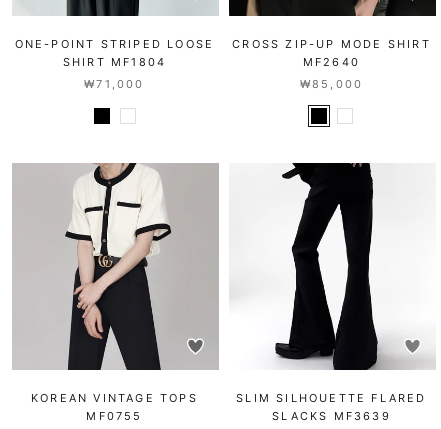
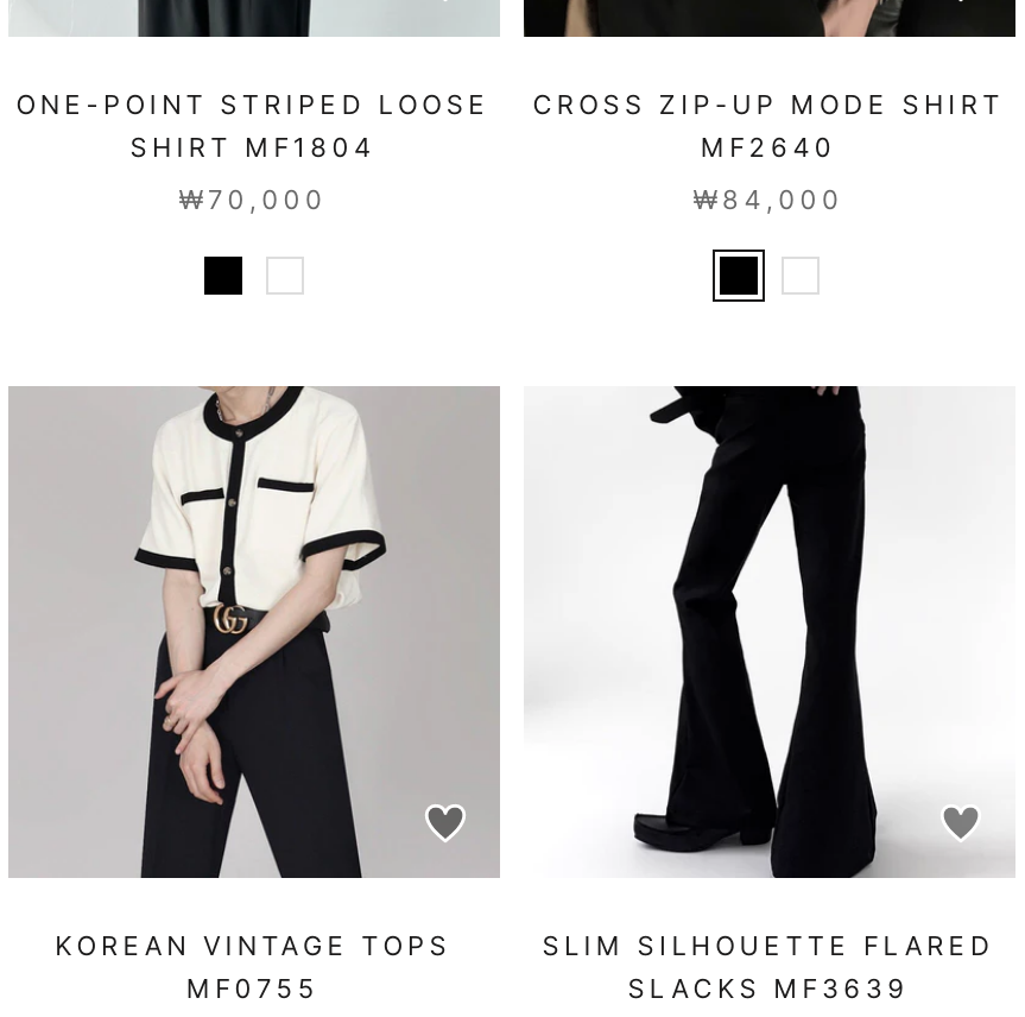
[84,77,145,91] ₩71,000 -> [179,183,327,216] ₩70,000
[300,77,363,91] ₩85,000 -> [693,183,844,216] ₩84,000

